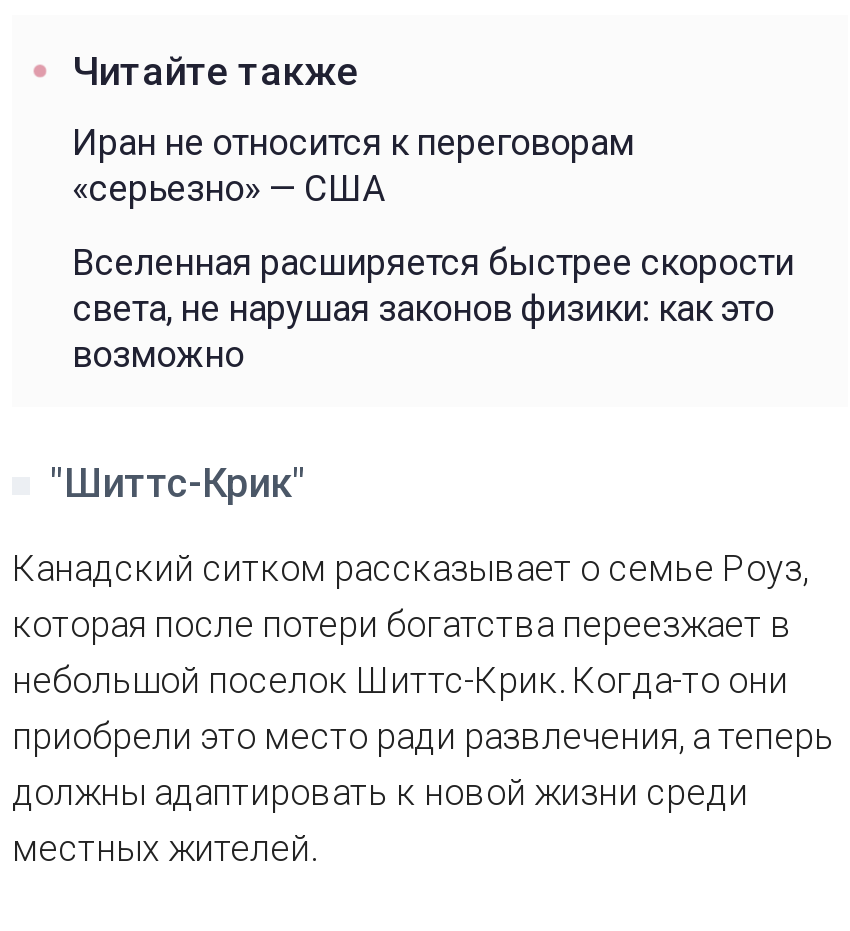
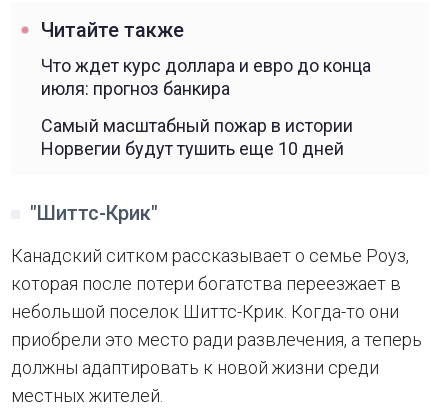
[72,121,634,209] Иран не относится к переговорам | «серьезно» — США -> [41,55,371,99] Что ждет курс доллара и евро до конца | июля: прогноз банкира
[72,241,794,375] Вселенная расширяется быстрее скорости | света, не нарушая законов физики: как это | возможно -> [41,115,353,159] Самый масштабный пожар в истории | Норвегии будут тушить еще 10 дней

